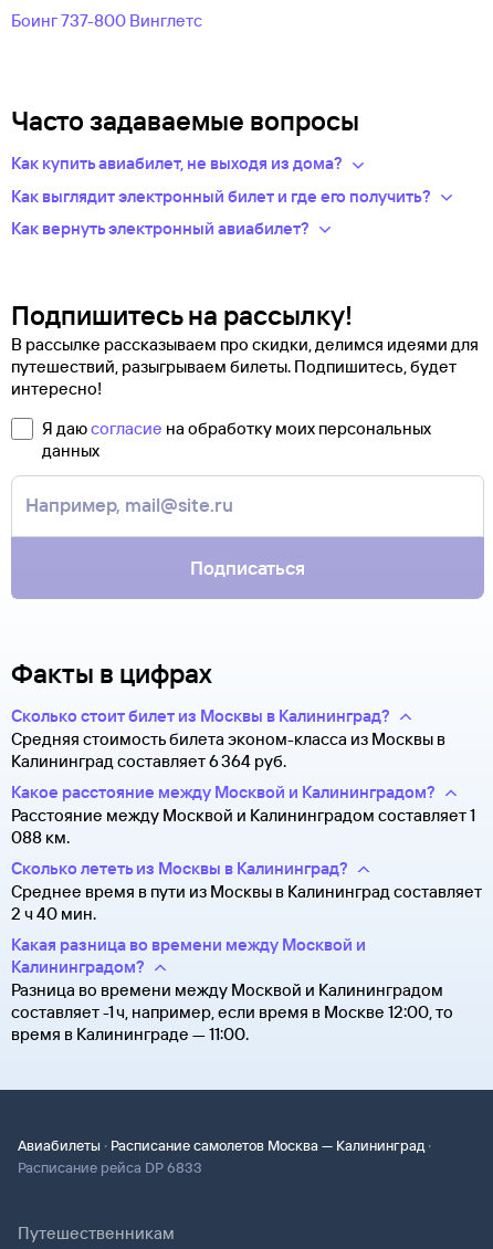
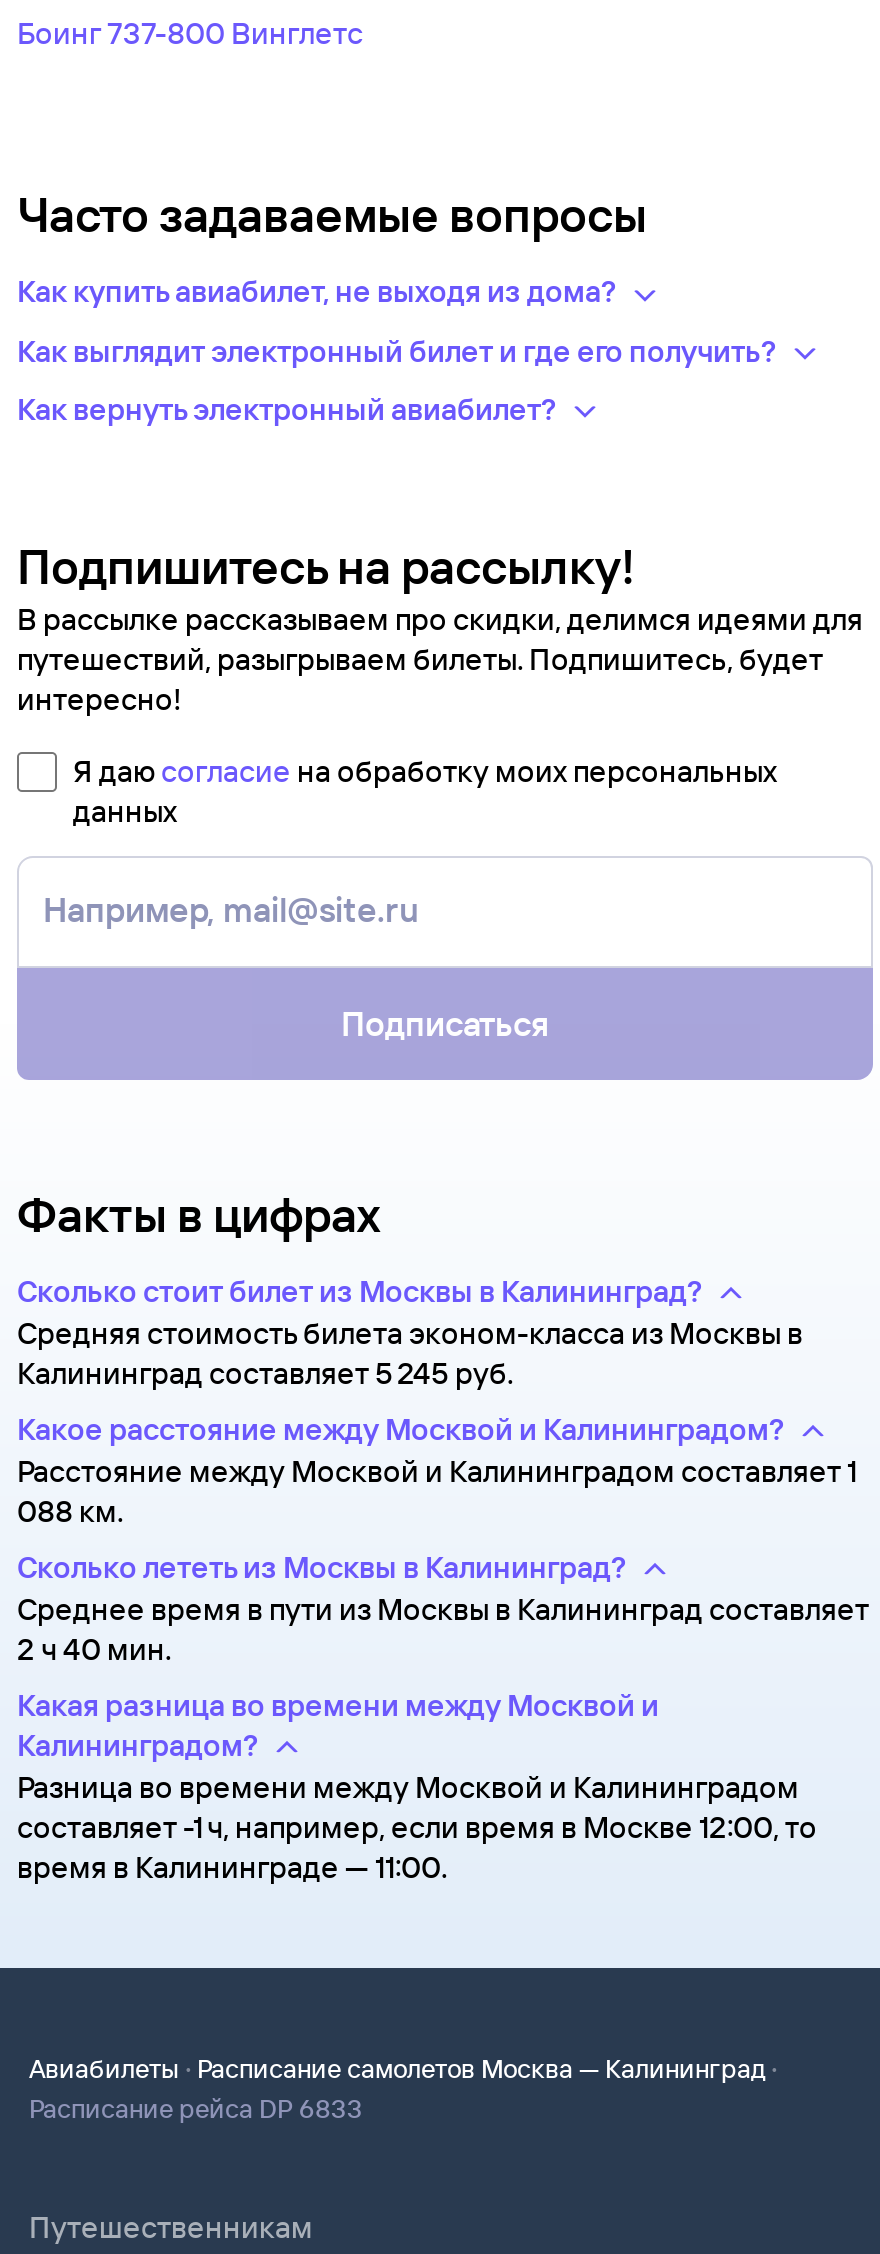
[11,750,286,771] Калининград составляет 6 364 руб. -> [17,1353,513,1391] Калининград составляет 5 245 руб.

